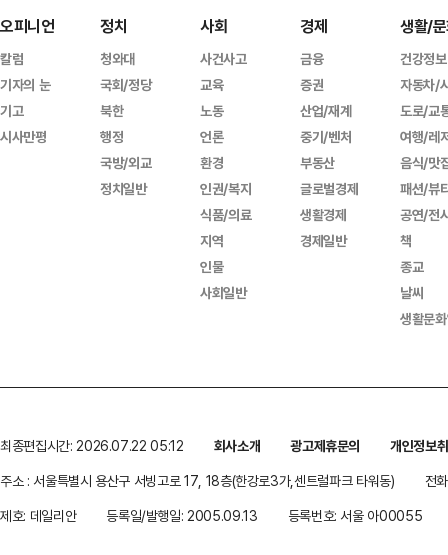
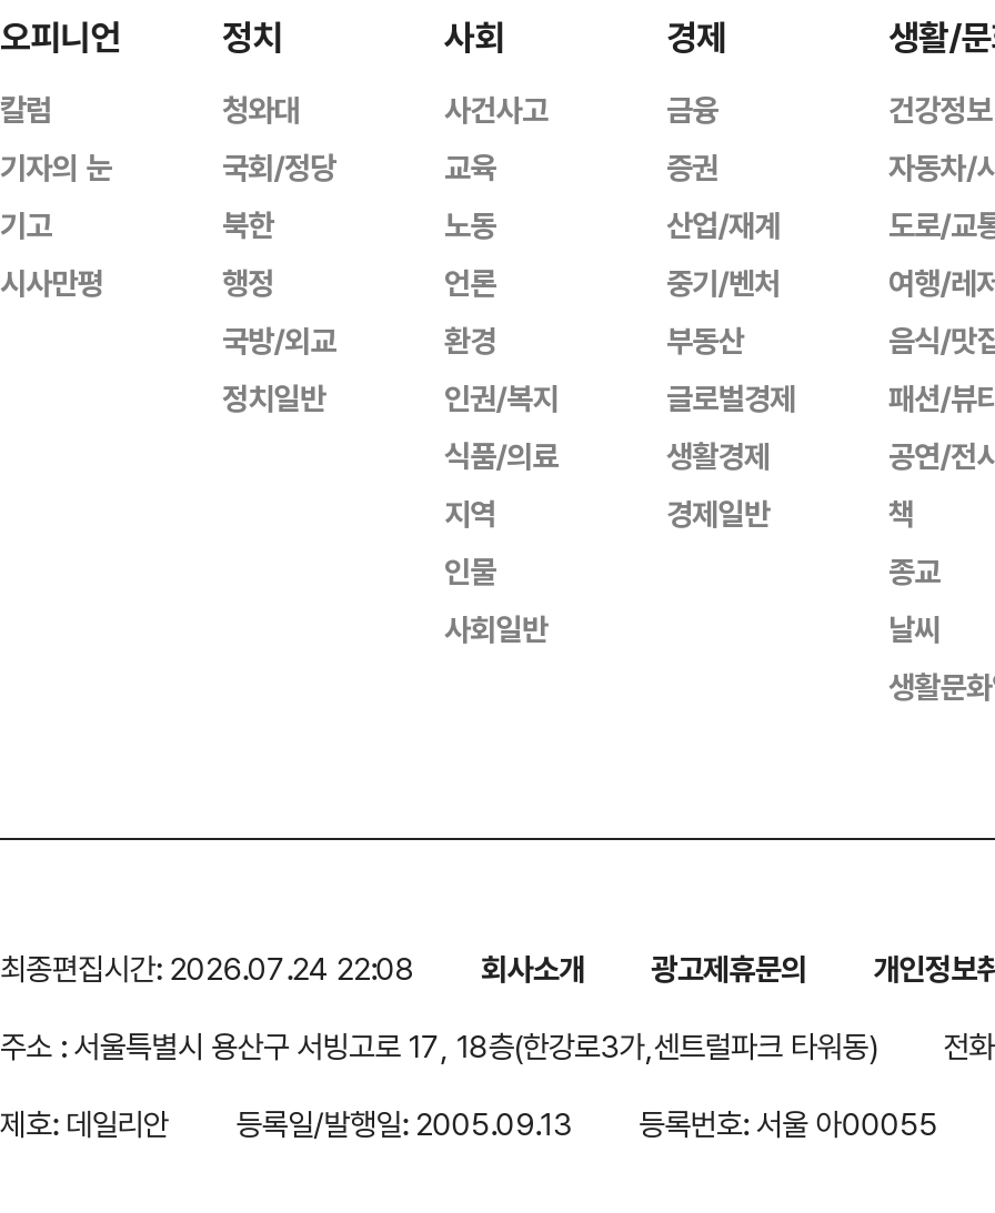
[0,436,184,455] 최종편집시간: 2026.07.22 05:12 -> [0,947,414,989] 최종편집시간: 2026.07.24 22:08

